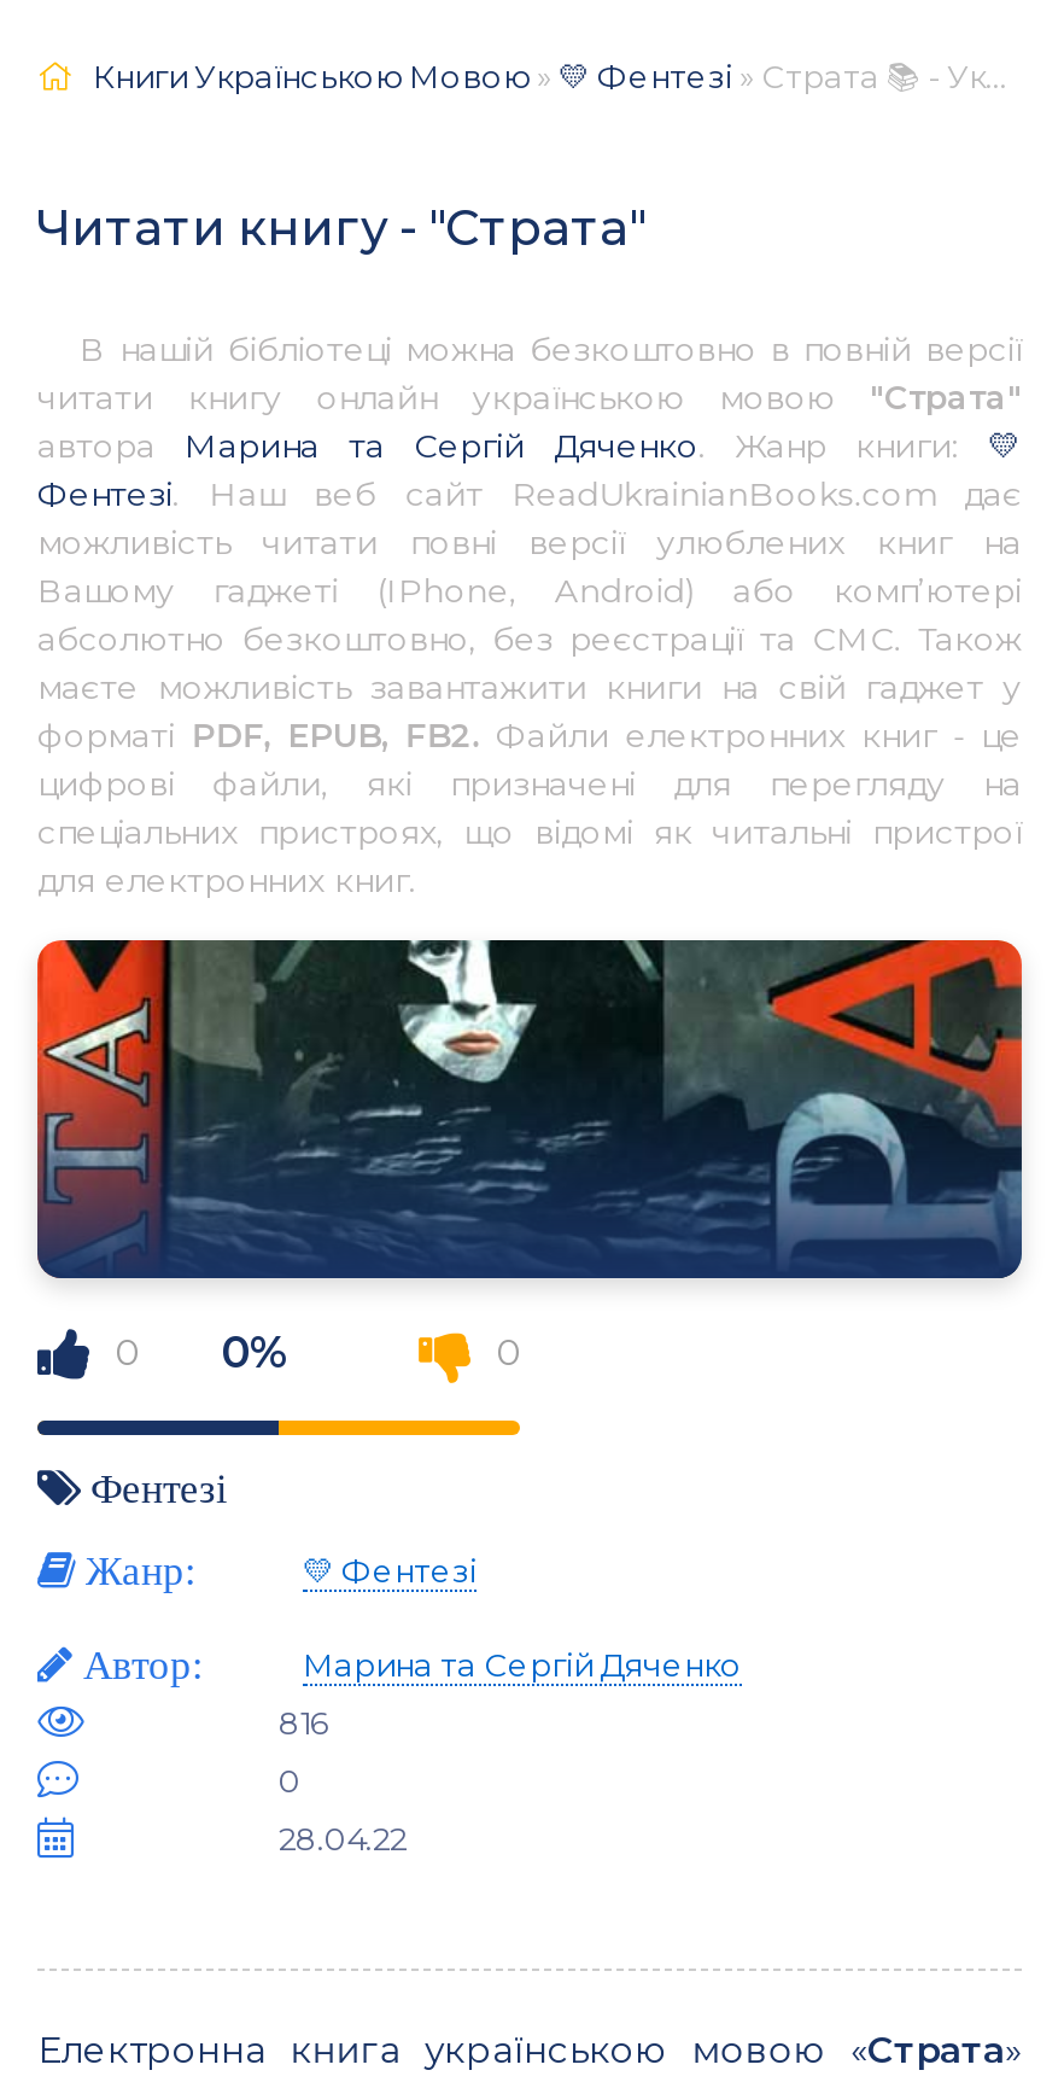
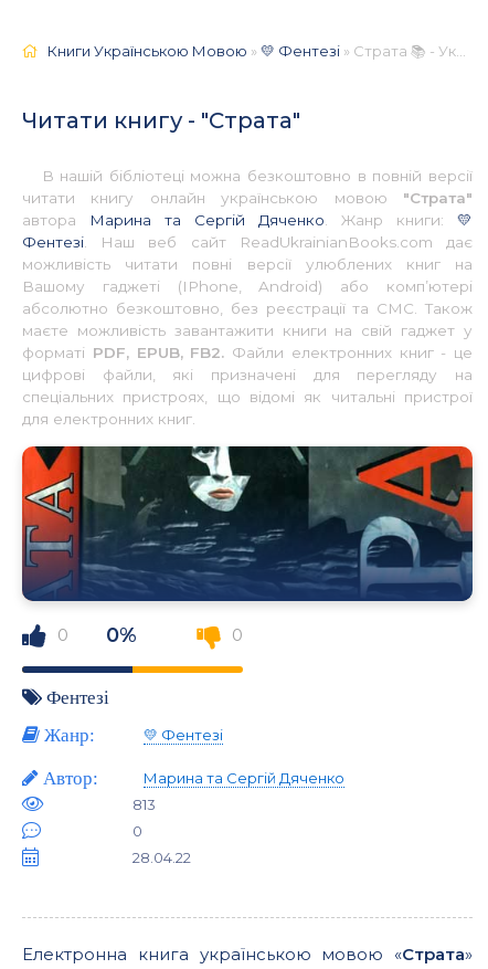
[279,1703,329,1742] 816 -> [132,796,156,813] 813

